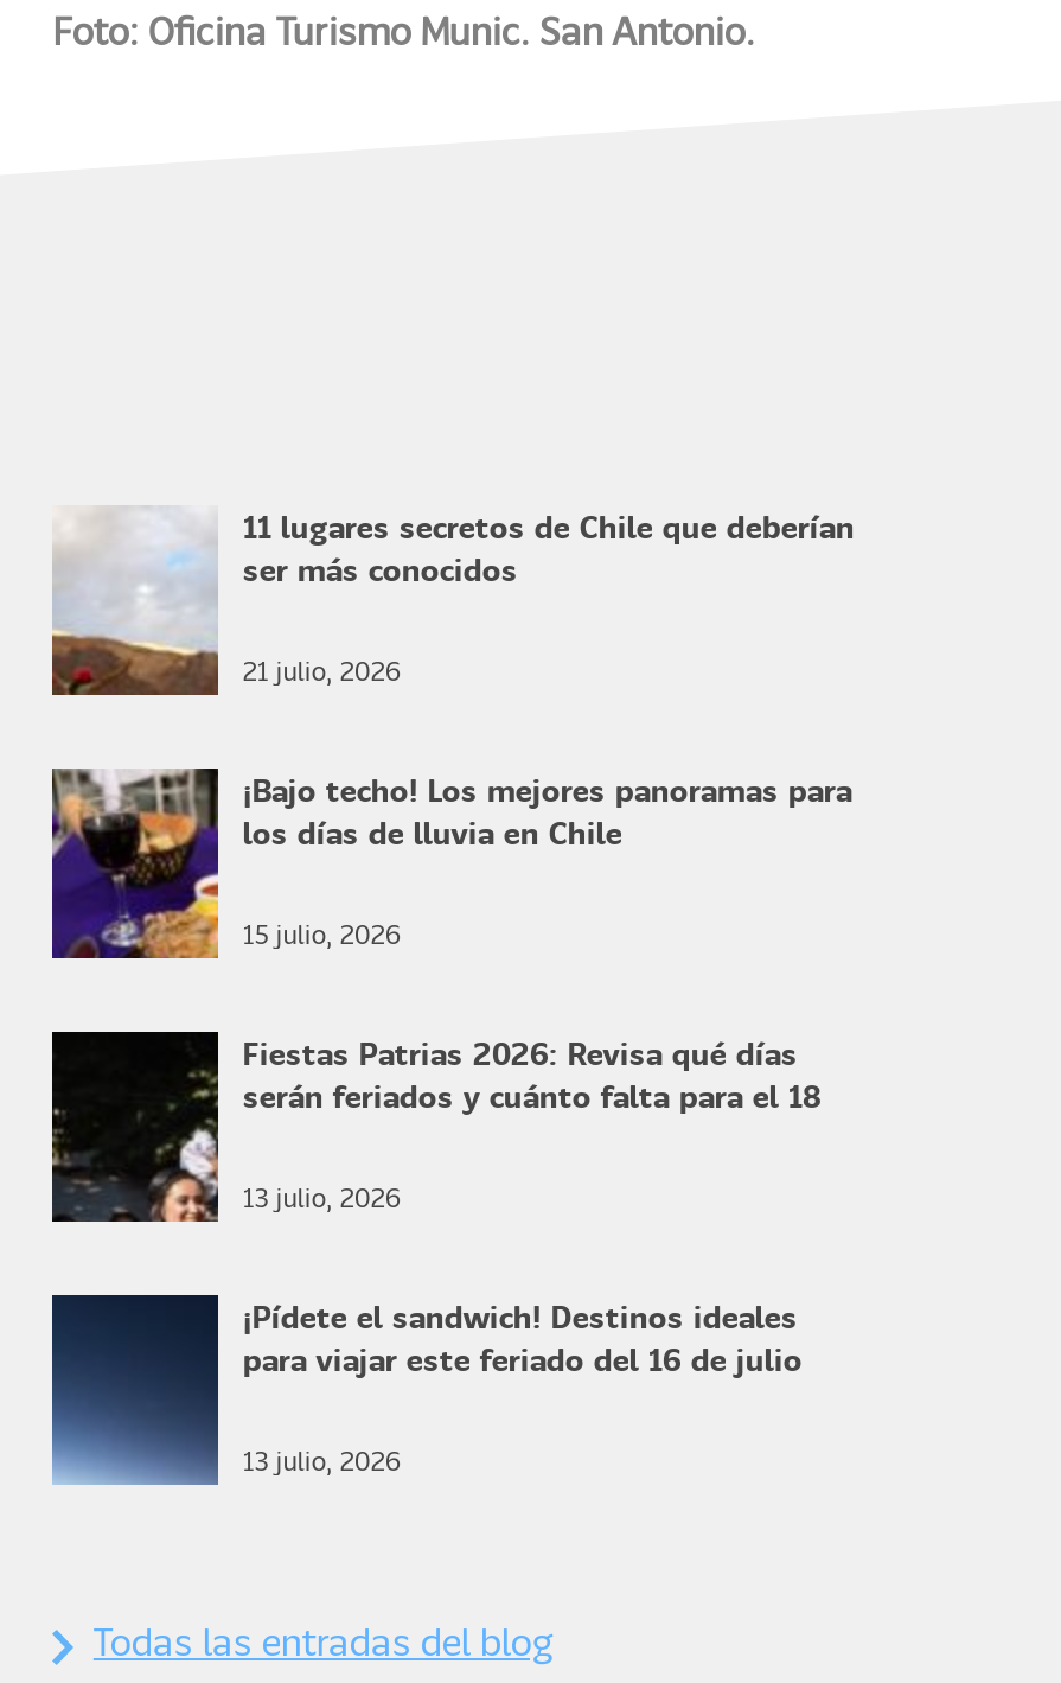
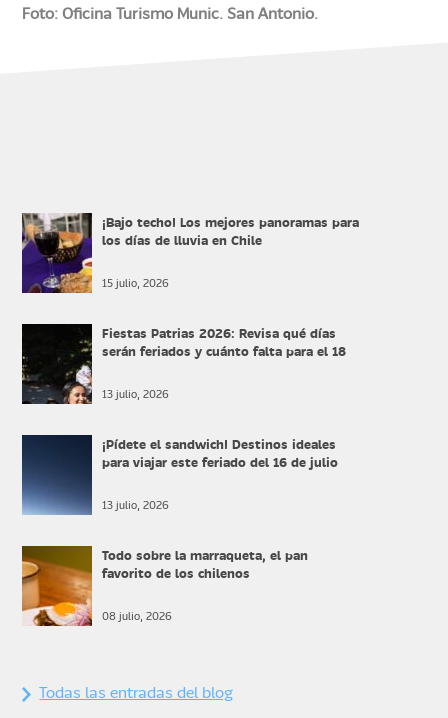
[50,506,854,697] [image] | 11 lugares secretos de Chile que deberían | ser más conocidos | 21 julio, 2026 -> none
moved [47,766,852,1478] -> [20,212,359,512]: [image] | ¡Bajo techo! Los mejores panoramas para | los días de lluvia en Chile | ... | para viajar este feriado del 16 de julio | 13 julio, 2026
none -> [21,545,308,627] [image] | Todo sobre la marraqueta, el pan | favorito de los chilenos | 08 julio, 2026

